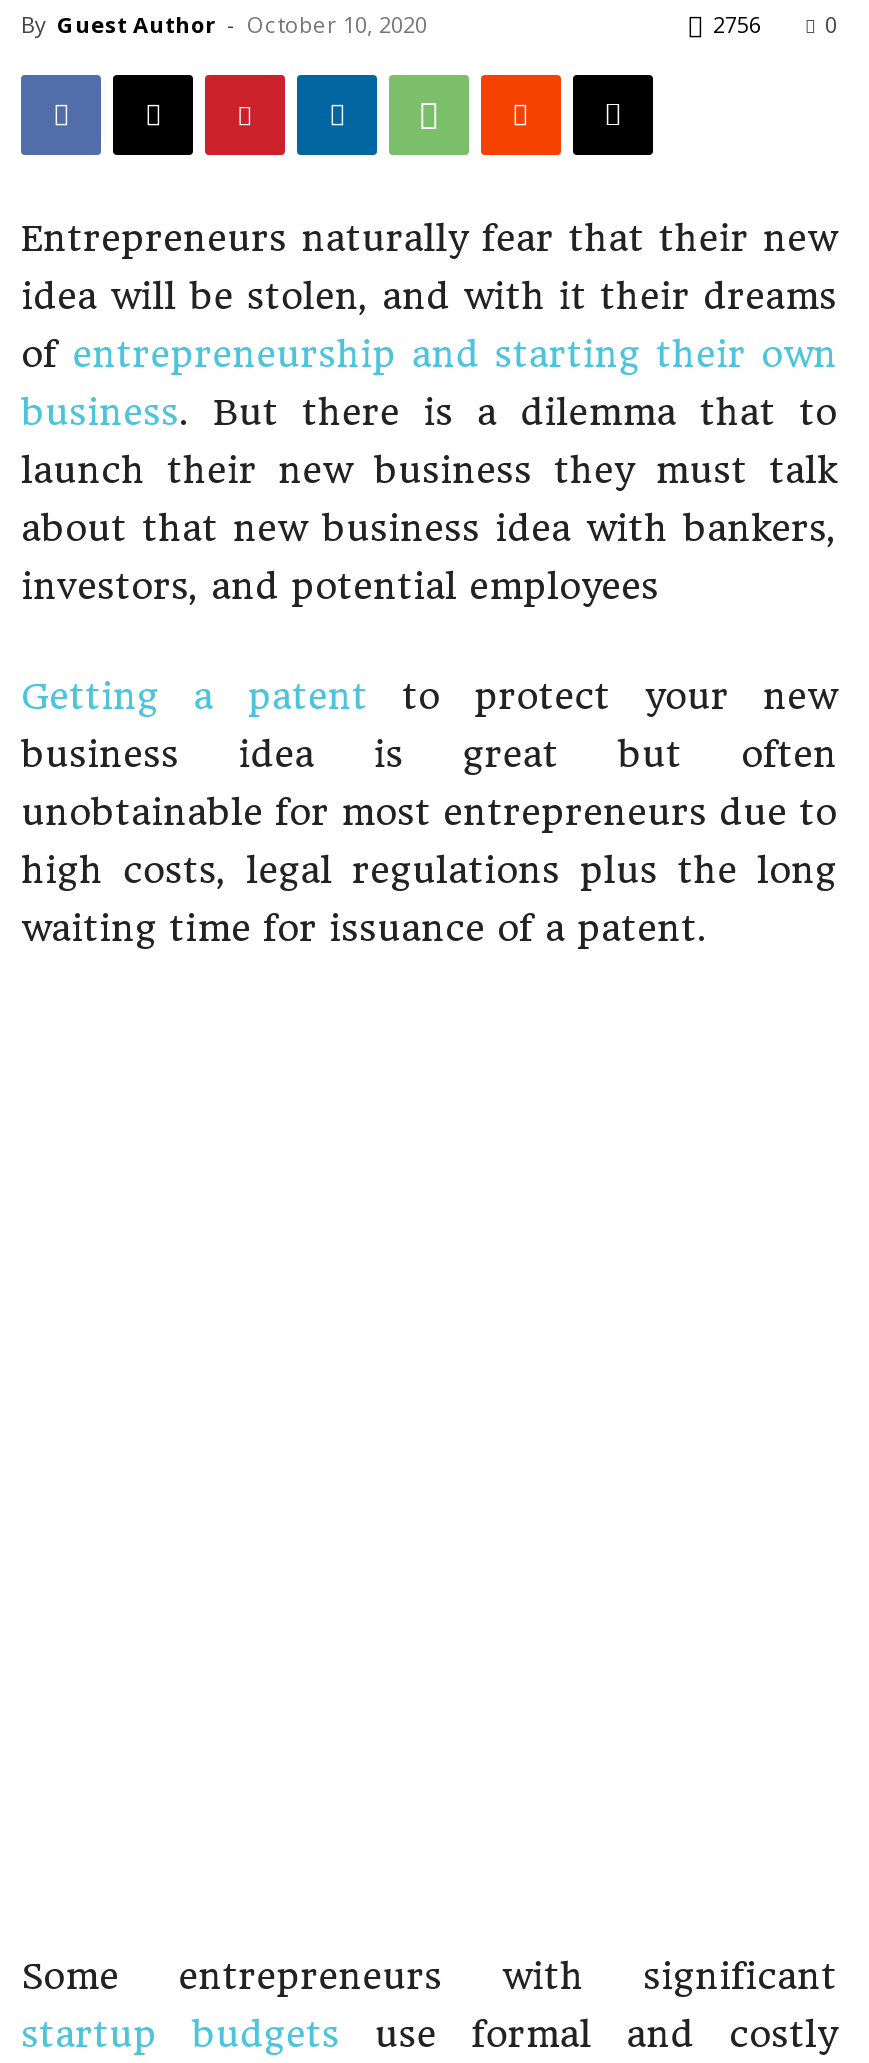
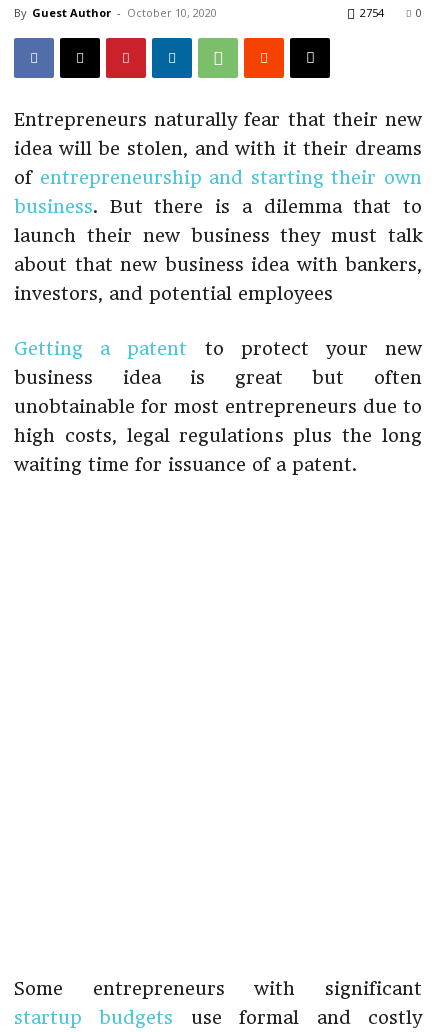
[713,9,761,39] 2756 -> [360,5,384,20] 2754

